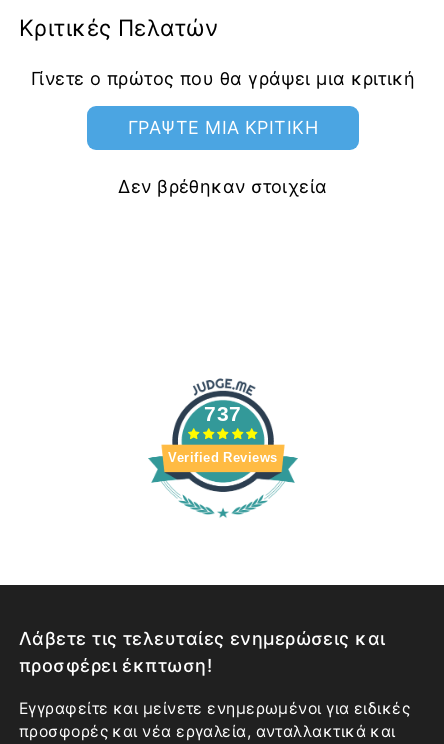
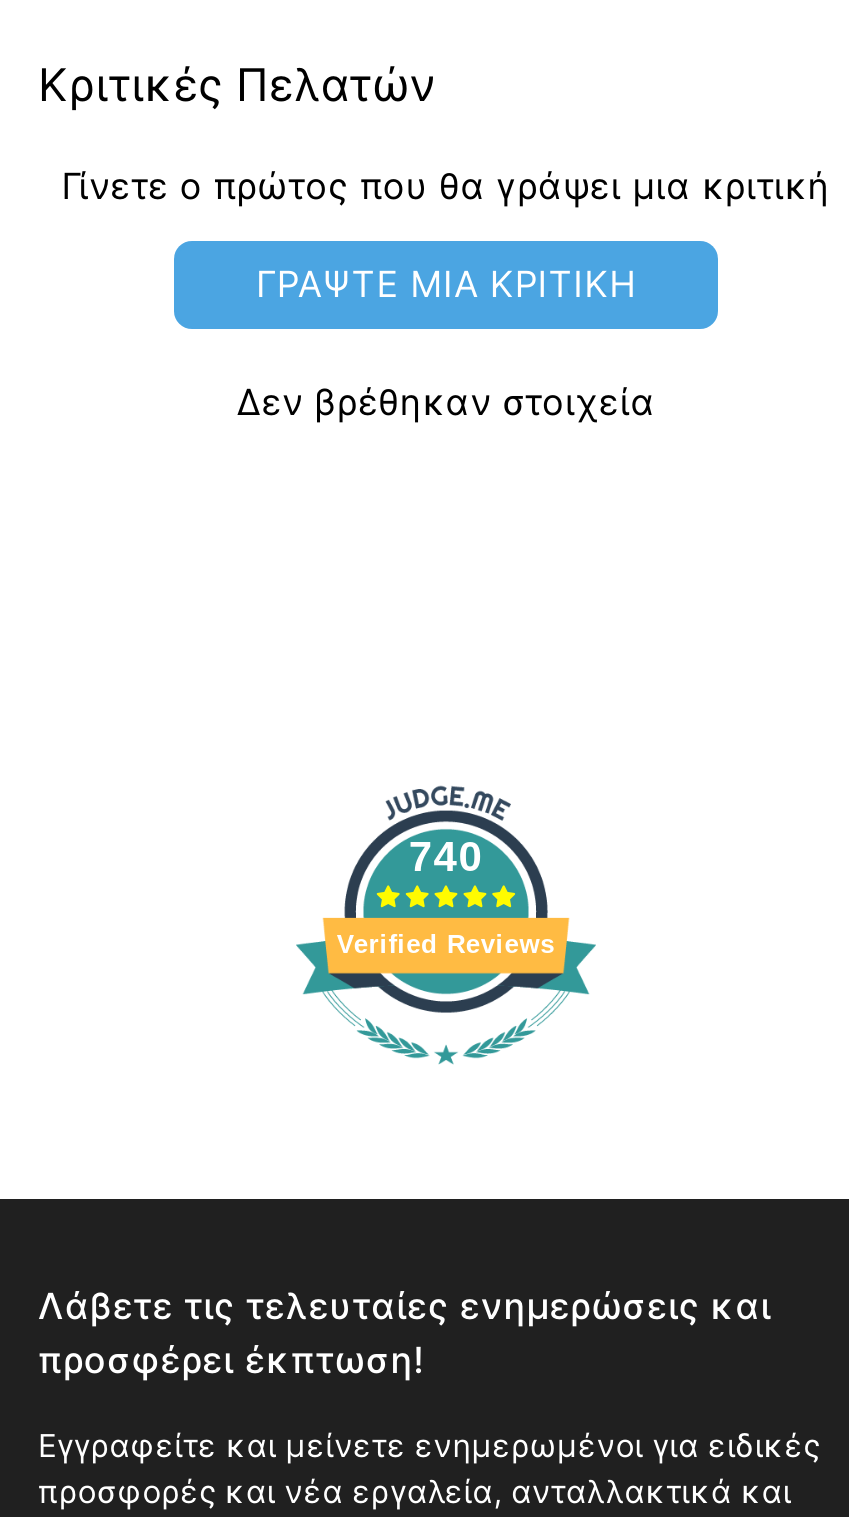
[204,402,242,425] 737 -> [409,833,483,879] 740

